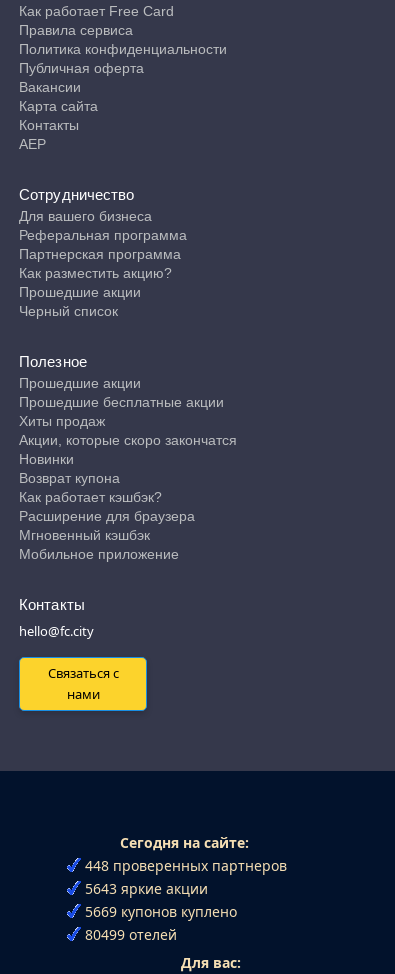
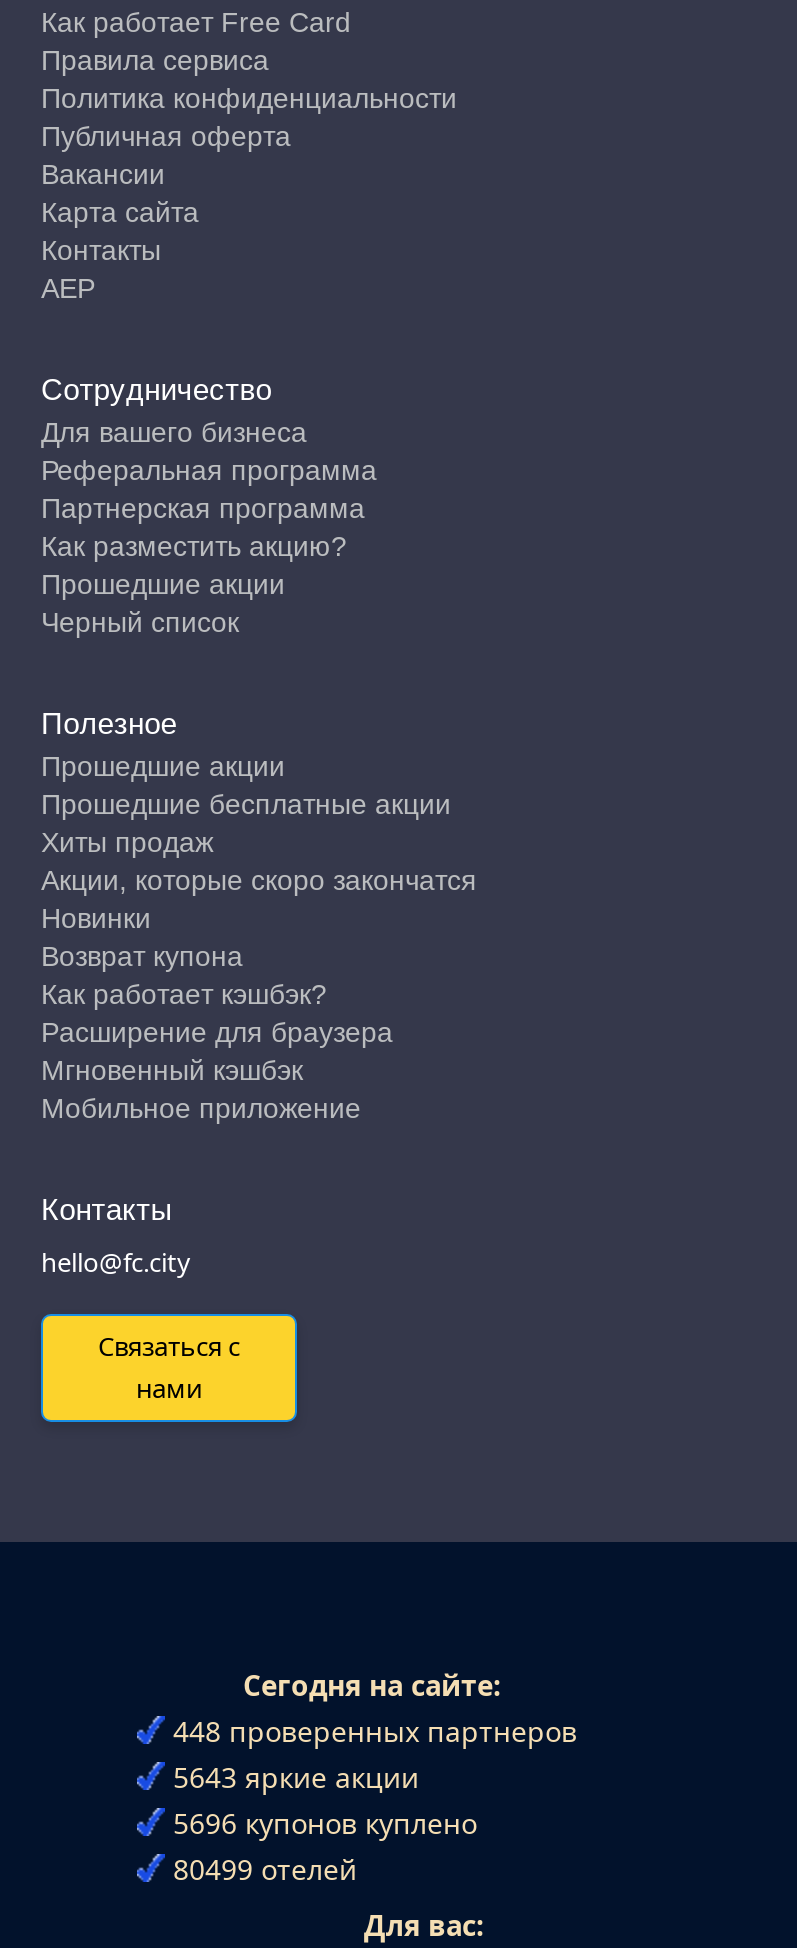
[85,902,237,921] 5669 купонов куплено -> [173,1803,477,1841] 5696 купонов куплено

